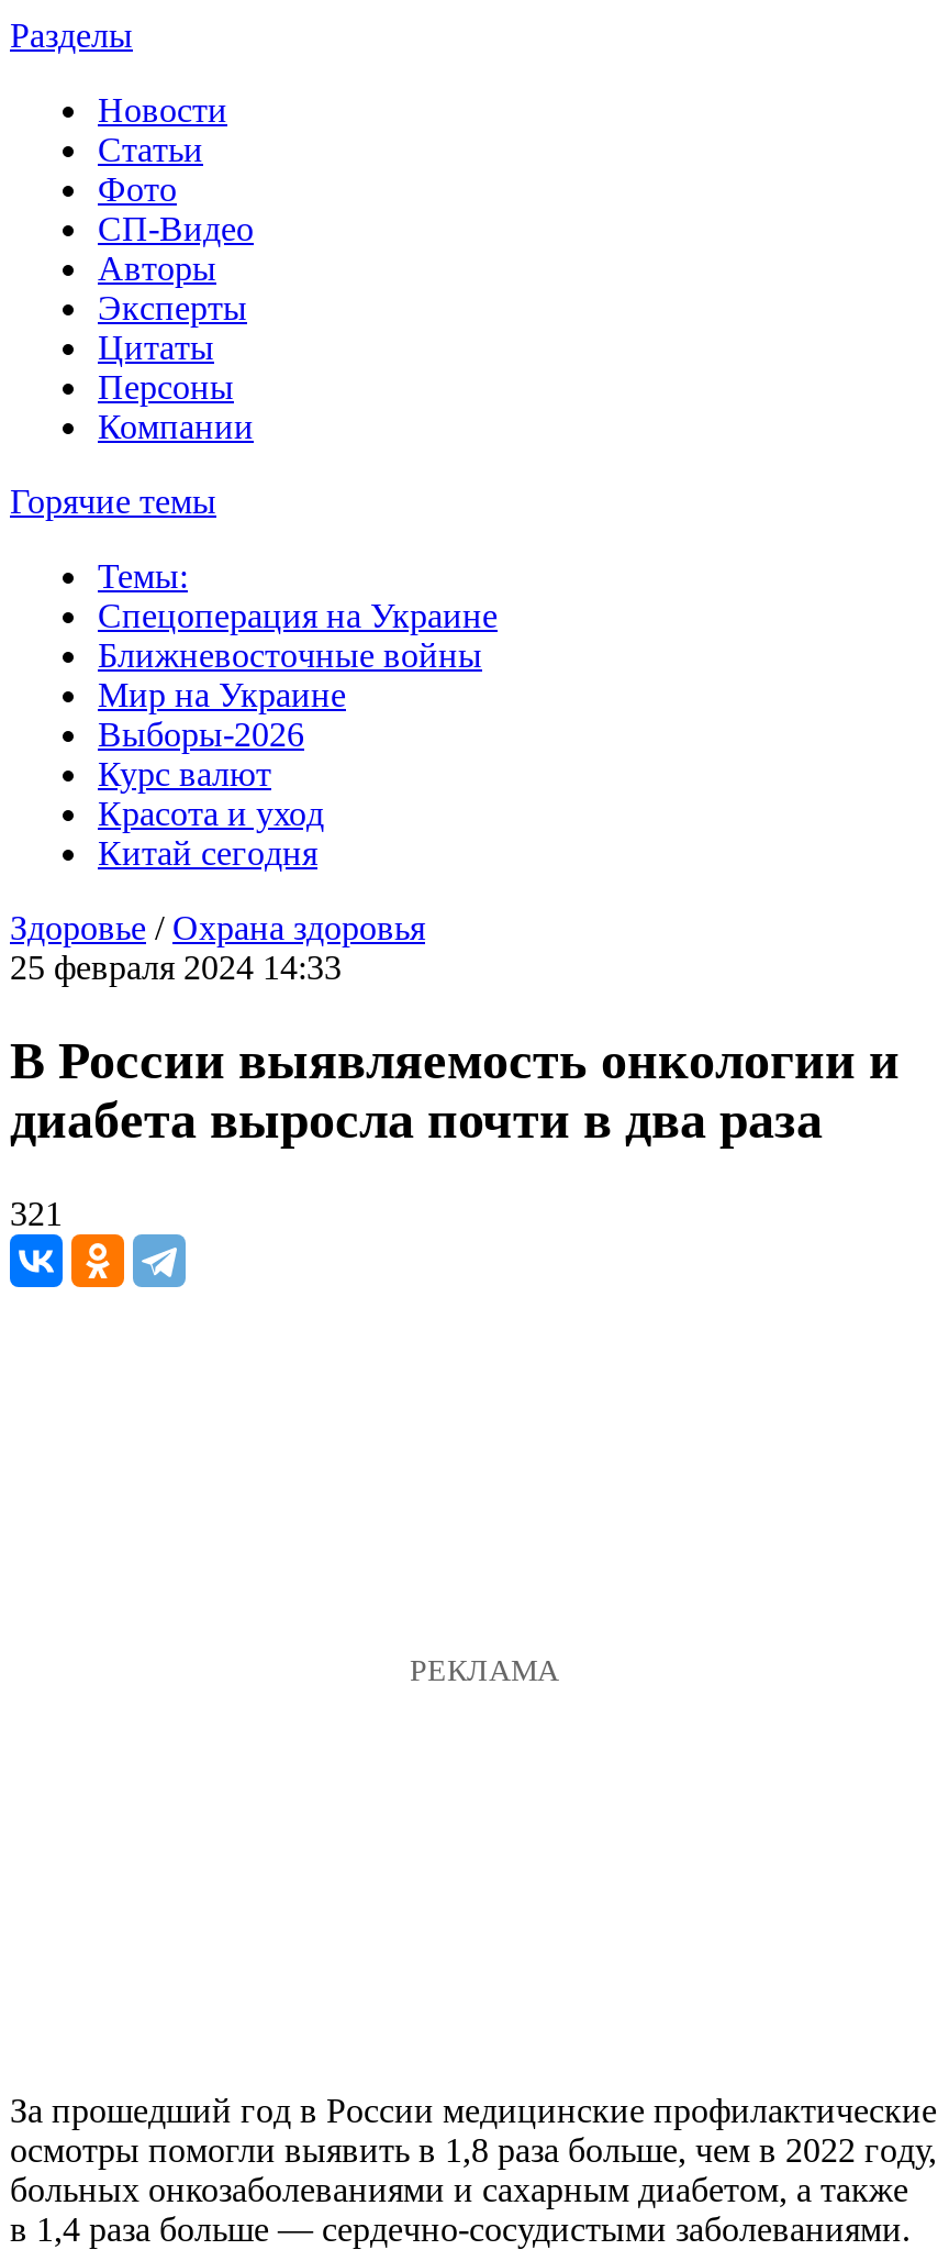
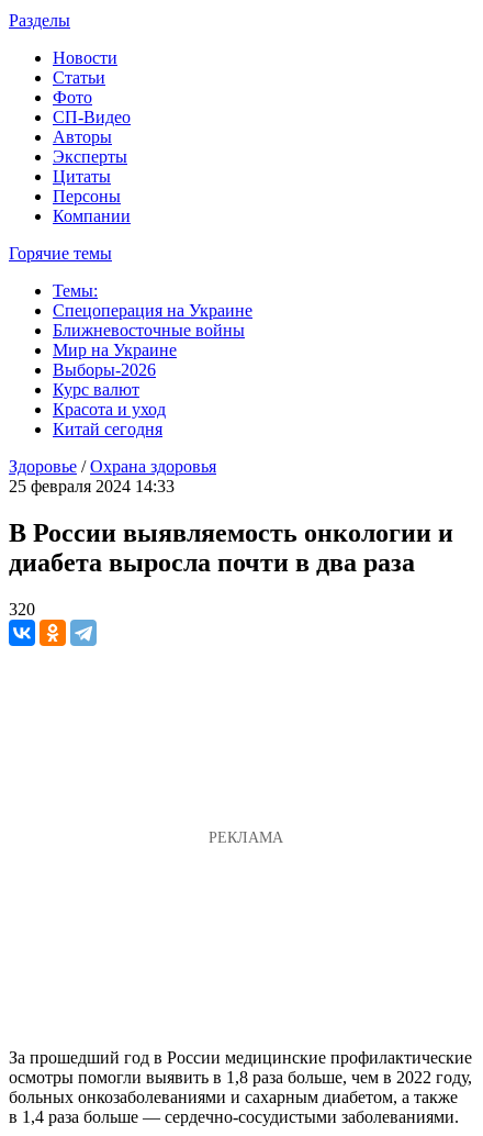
[10,1194,63,1232] 321 -> [9,600,35,618] 320

